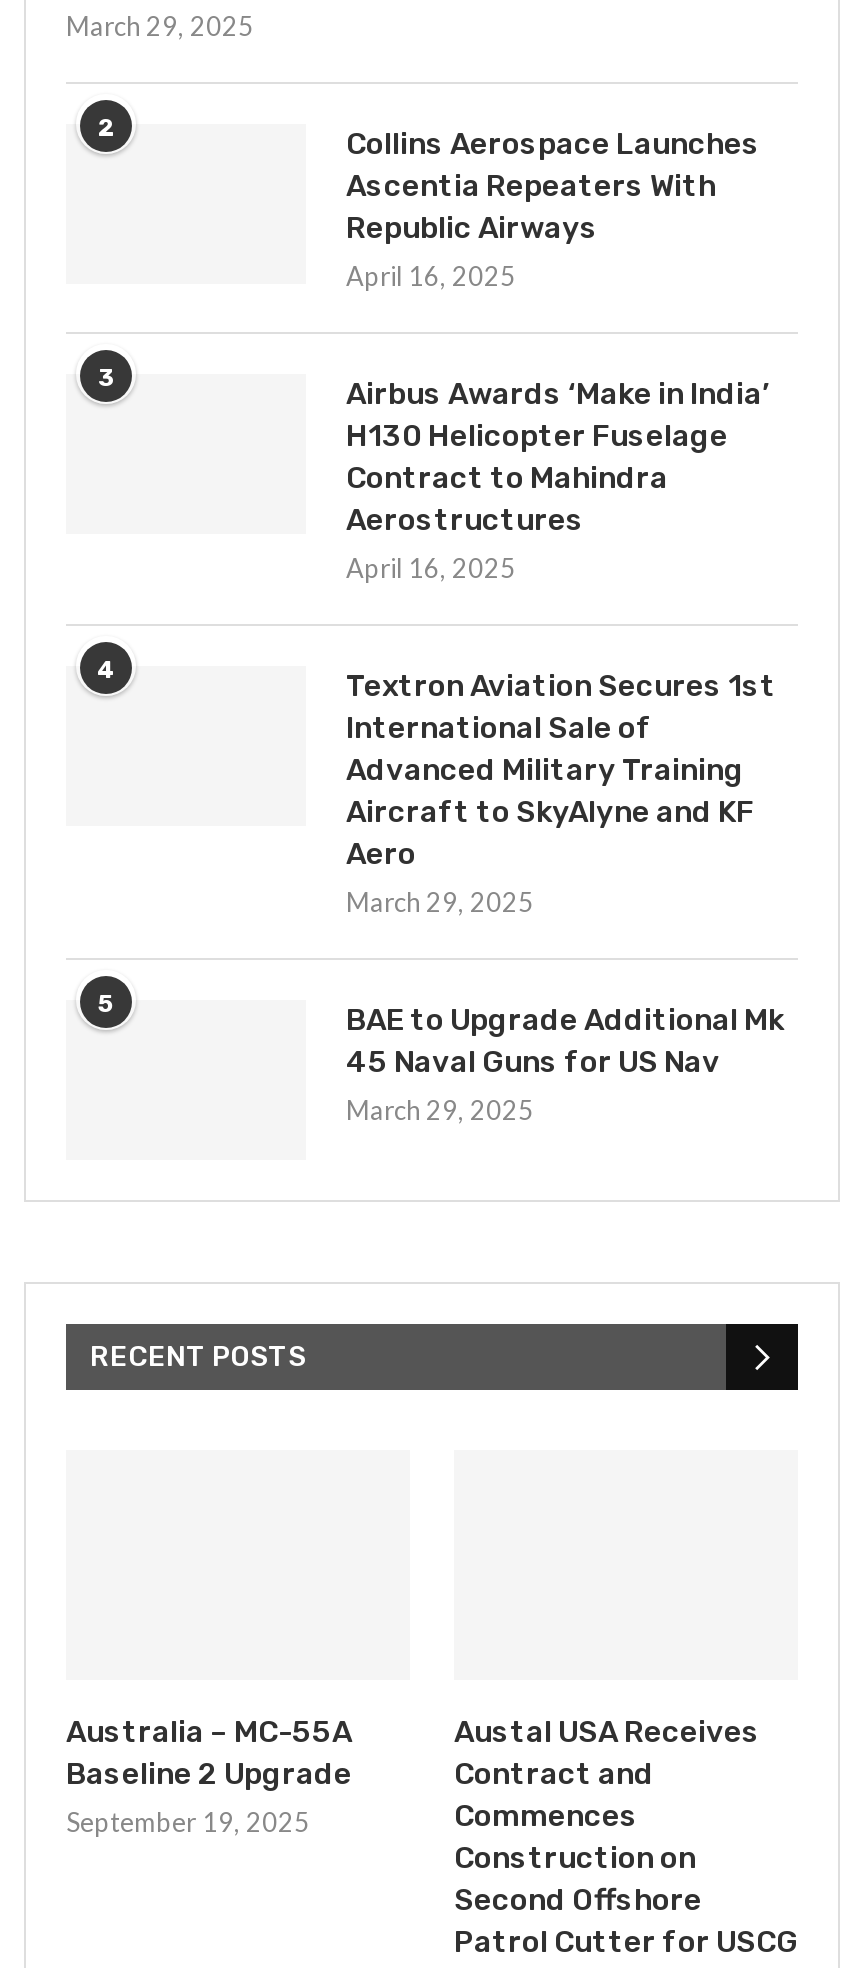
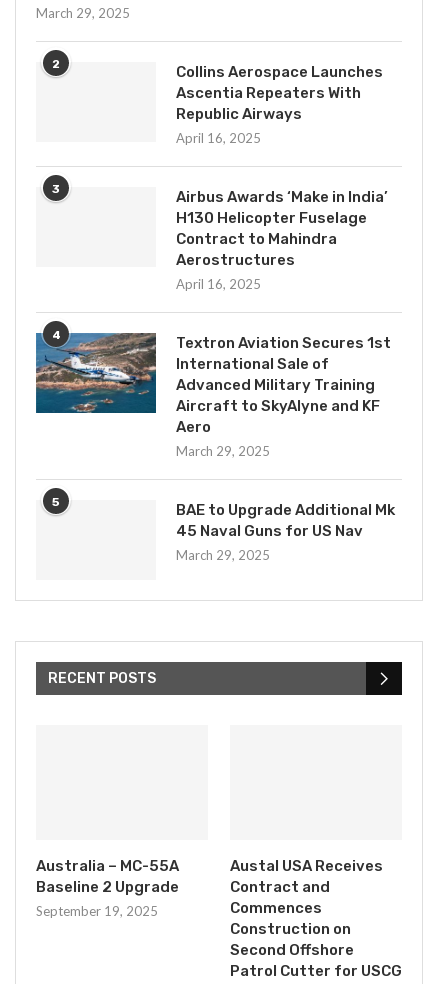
none -> [35,332,157,414] [image]

